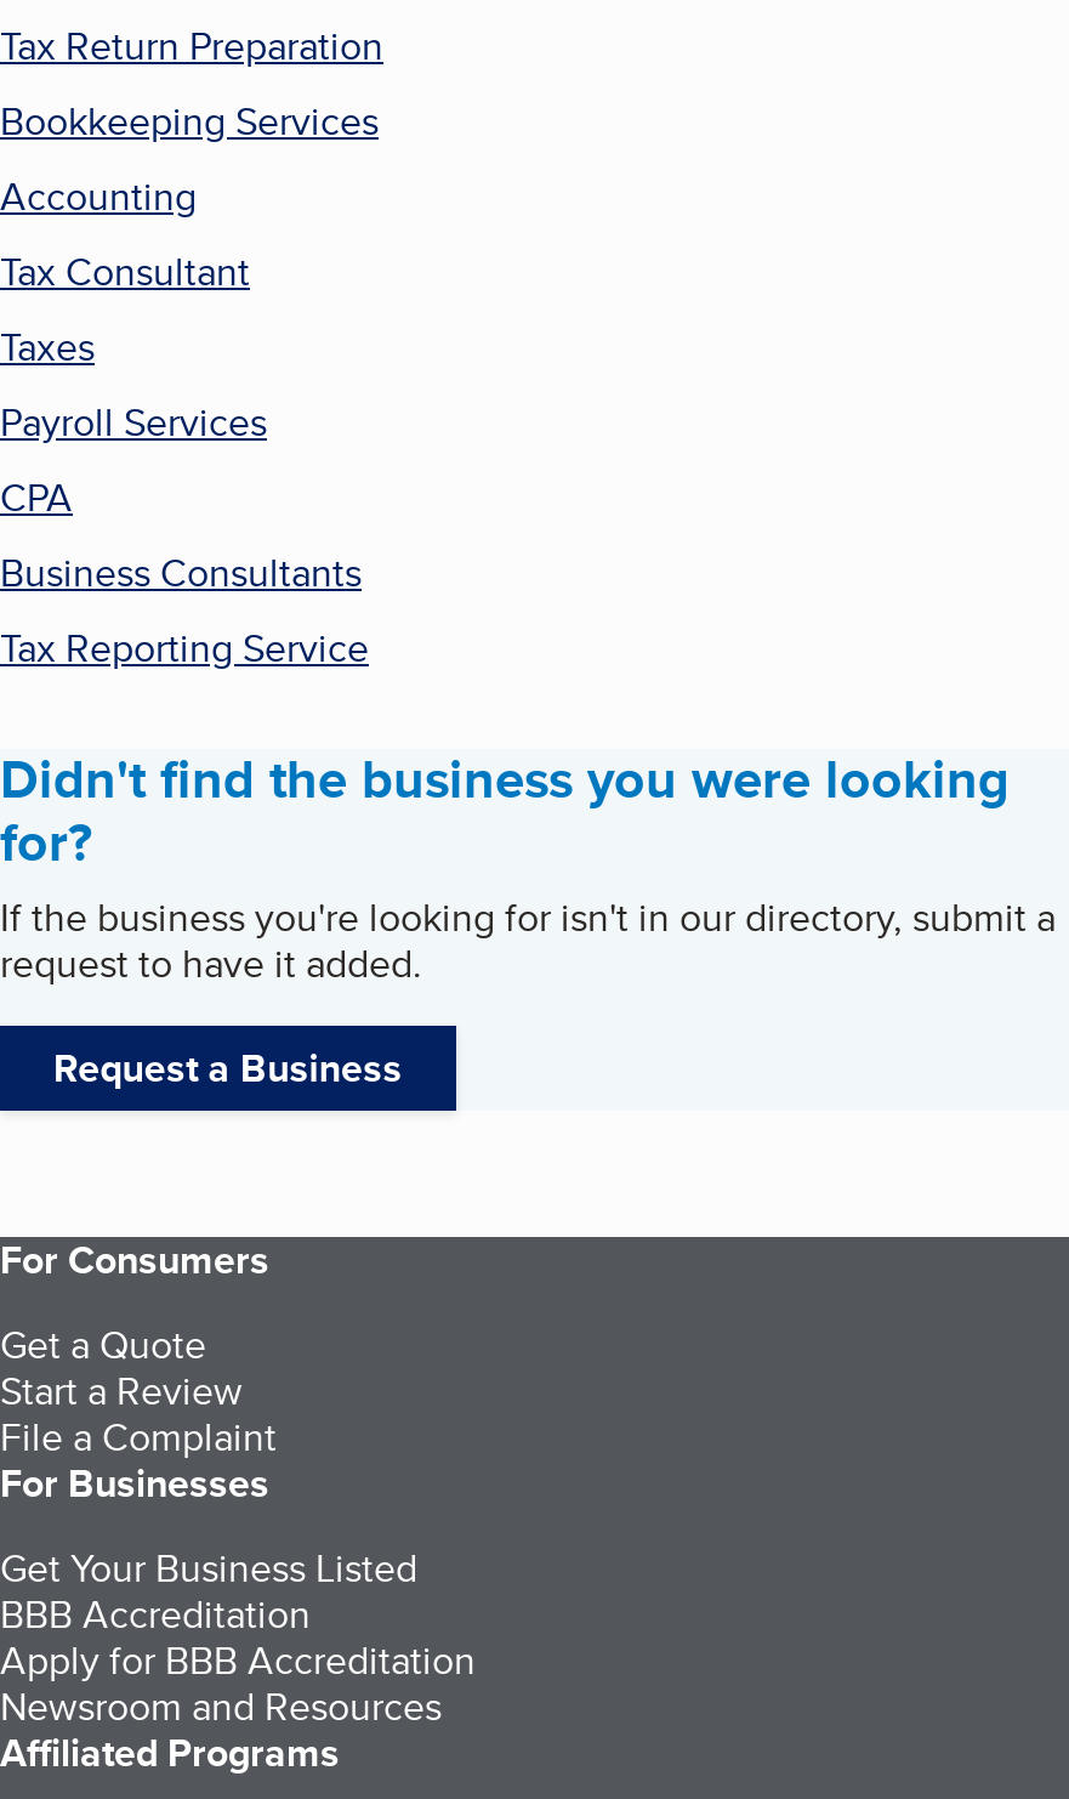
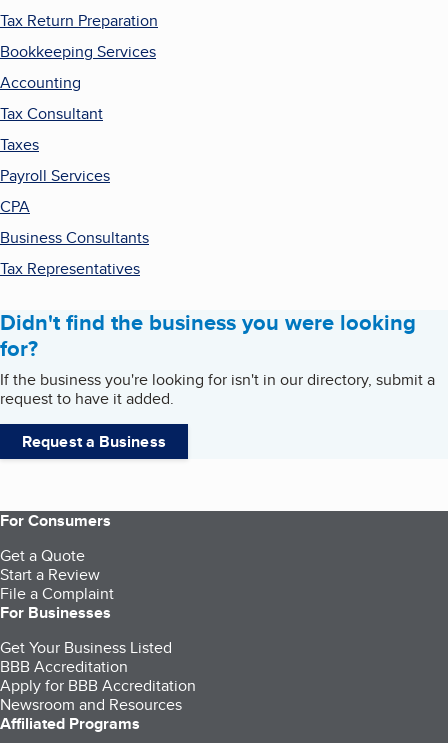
[0,620,369,675] Tax Reporting Service -> [0,257,140,280] Tax Representatives

